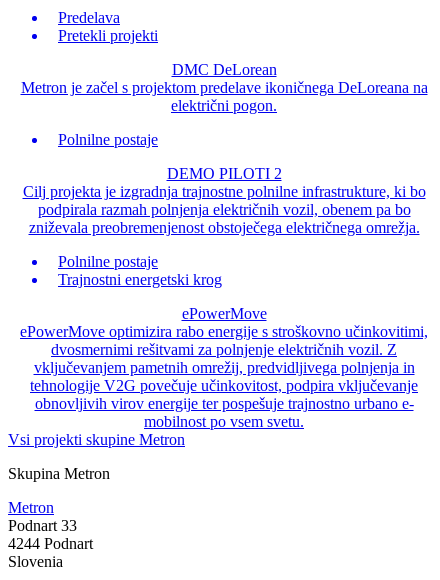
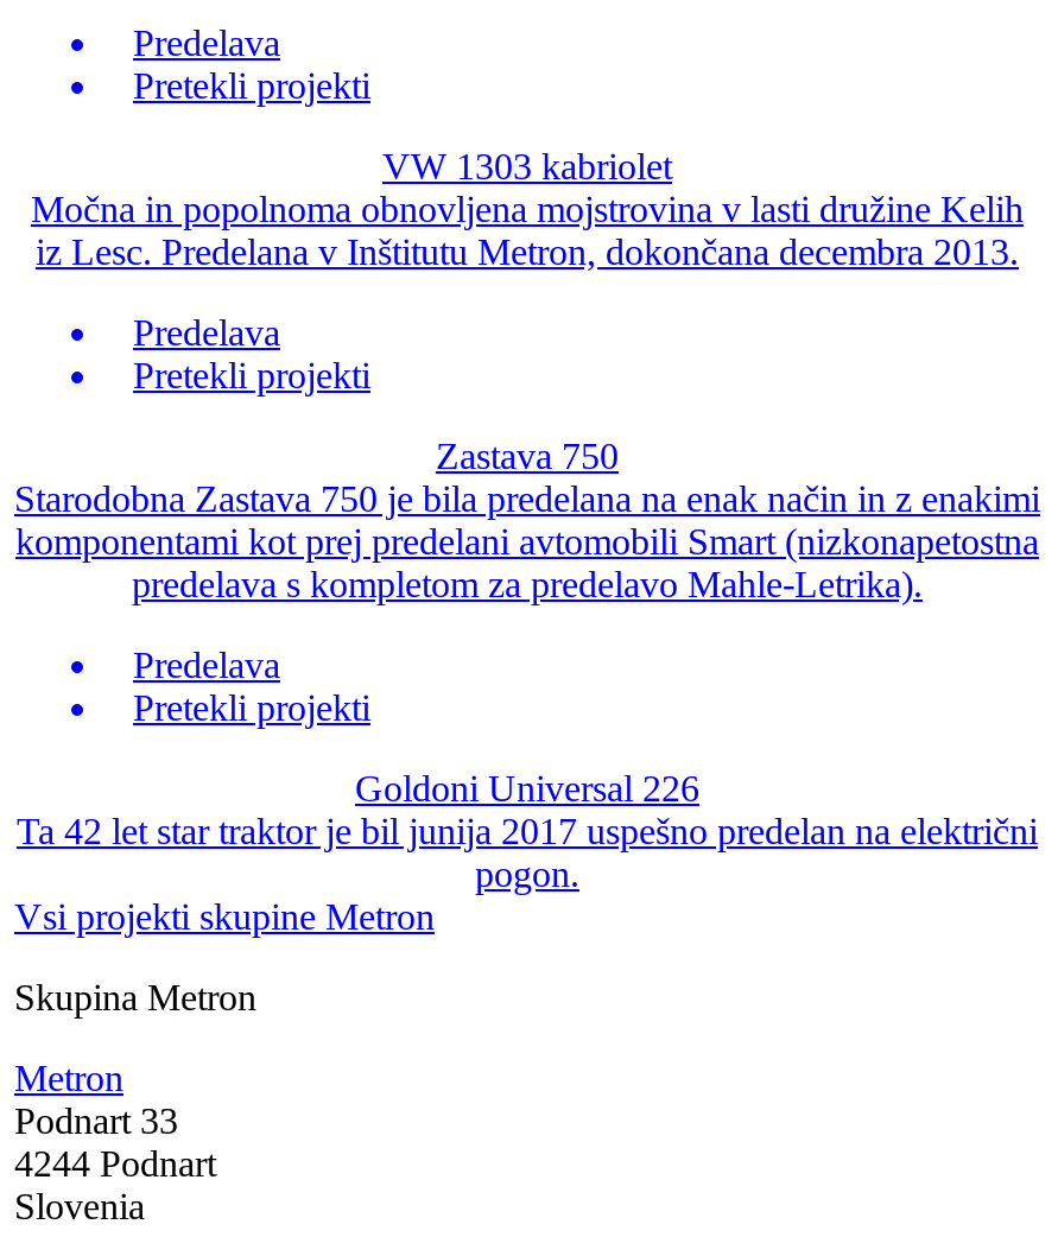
[20,61,427,114] DMC DeLorean | Metron je začel s projektom predelave ikoničnega DeLoreana na | električni pogon. -> [31,146,1024,272] VW 1303 kabriolet | Močna in popolnoma obnovljena mojstrovina v lasti družine Kelih | iz Lesc. Predelana v Inštitutu Metron, dokončana decembra 2013.
[58,131,158,148] Polnilne postaje -> [133,312,370,395] Predelava | Pretekli projekti
[22,165,425,236] DEMO PILOTI 2 | Cilj projekta je izgradnja trajnostne polnilne infrastrukture, ki bo | podpirala razmah polnjenja električnih vozil, obenem pa bo | zniževala preobremenjenost obstoječega električnega omrežja. -> [14,436,1040,604] Zastava 750 | Starodobna Zastava 750 je bila predelana na enak način in z enakimi | komponentami kot prej predelani avtomobili Smart (nizkonapetostna | predelava s kompletom za predelavo Mahle-Letrika).
[58,253,222,288] Polnilne postaje | Trajnostni energetski krog -> [133,645,370,728] Predelava | Pretekli projekti
[20,305,428,430] ePowerMove | ePowerMove optimizira rabo energije s stroškovno učinkovitimi, | dvosmernimi rešitvami za polnjenje električnih vozil. Z | vključevanjem pametnih omrežij, predvidljivega polnjenja in | tehnologije V2G povečuje učinkovitost, podpira vključevanje | obnovljivih virov energije ter pospešuje trajnostno urbano e- | mobilnost po vsem svetu. -> [17,768,1038,894] Goldoni Universal 226 | Ta 42 let star traktor je bil junija 2017 uspešno predelan na električni | pogon.

